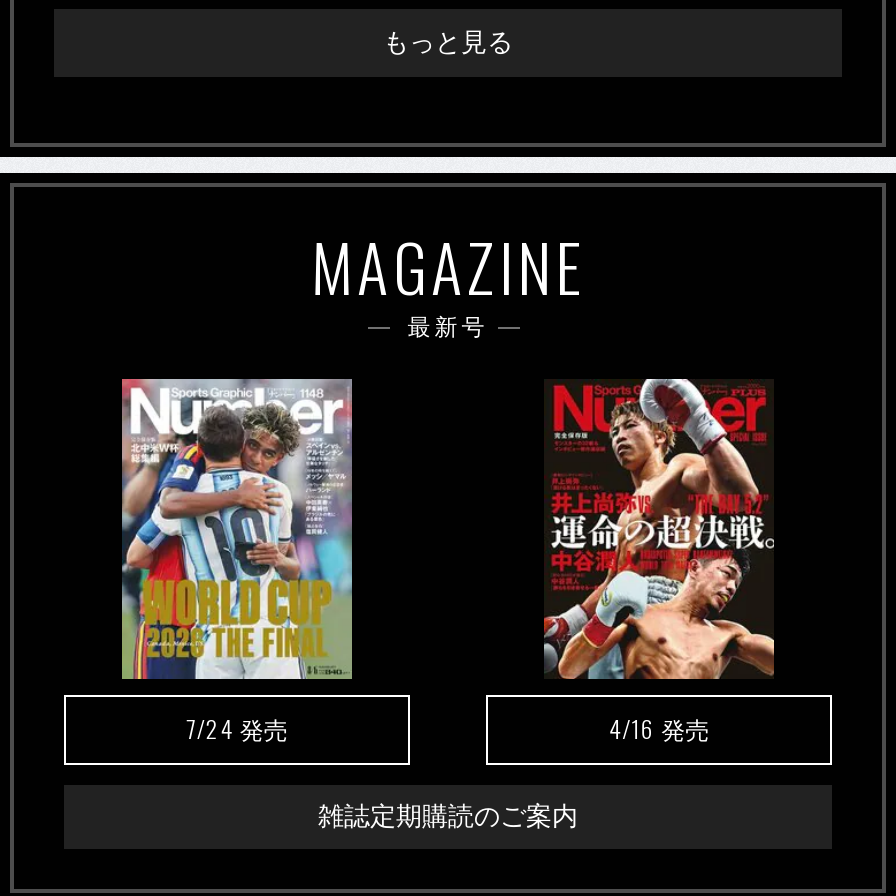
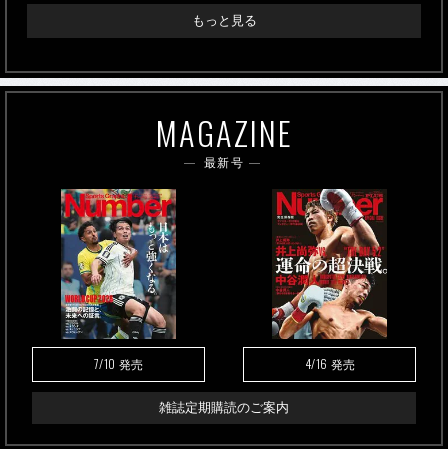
[120,377,354,744] [image] | 7/24発売 -> [61,188,176,371] [image] | 7/10発売

